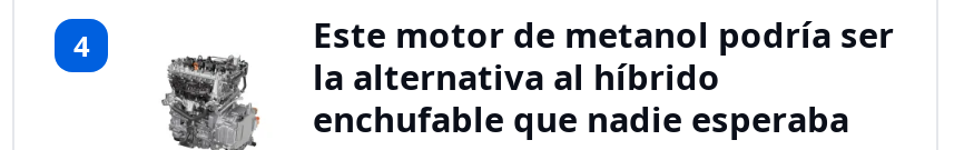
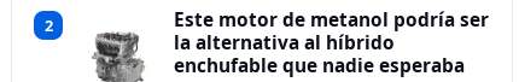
[73,26,89,66] 4 -> [44,15,53,36] 2

